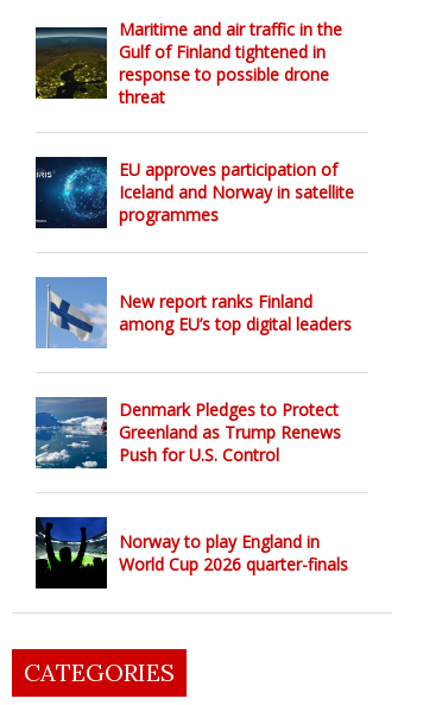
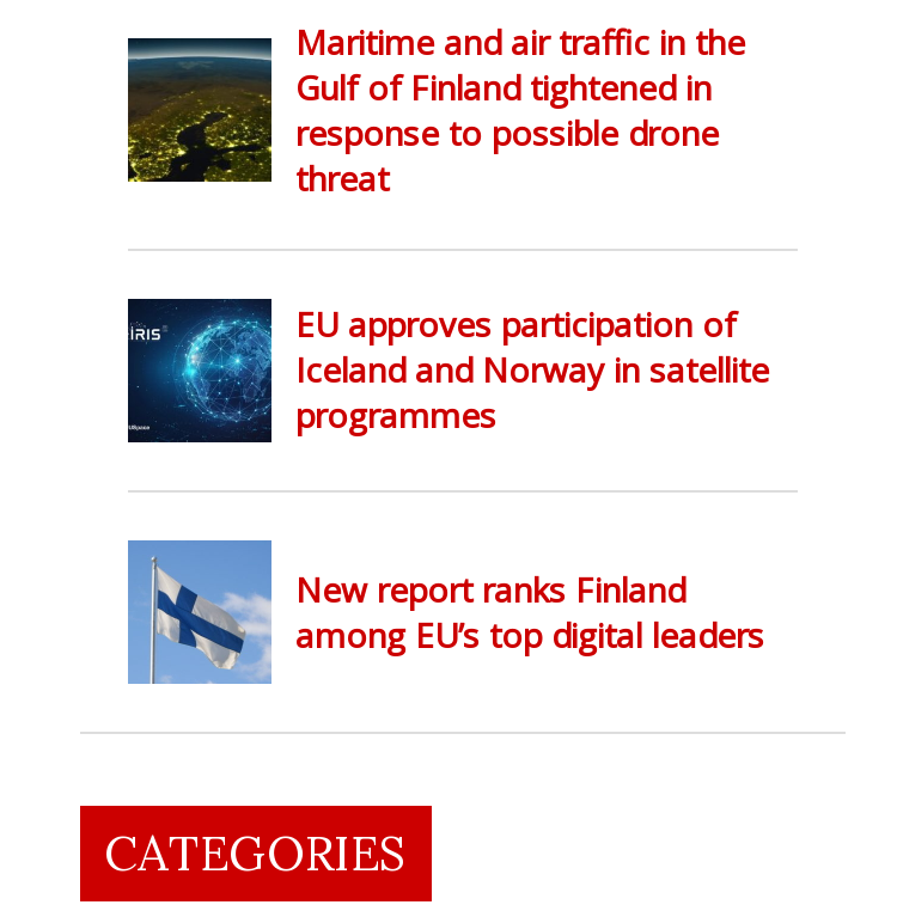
[34,396,341,470] [image] | Denmark Pledges to Protect | Greenland as Trump Renews | Push for U.S. Control -> none
[34,516,348,590] [image] | Norway to play England in | World Cup 2026 quarter-finals -> none

